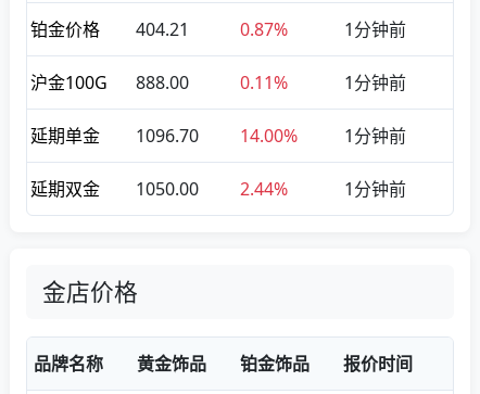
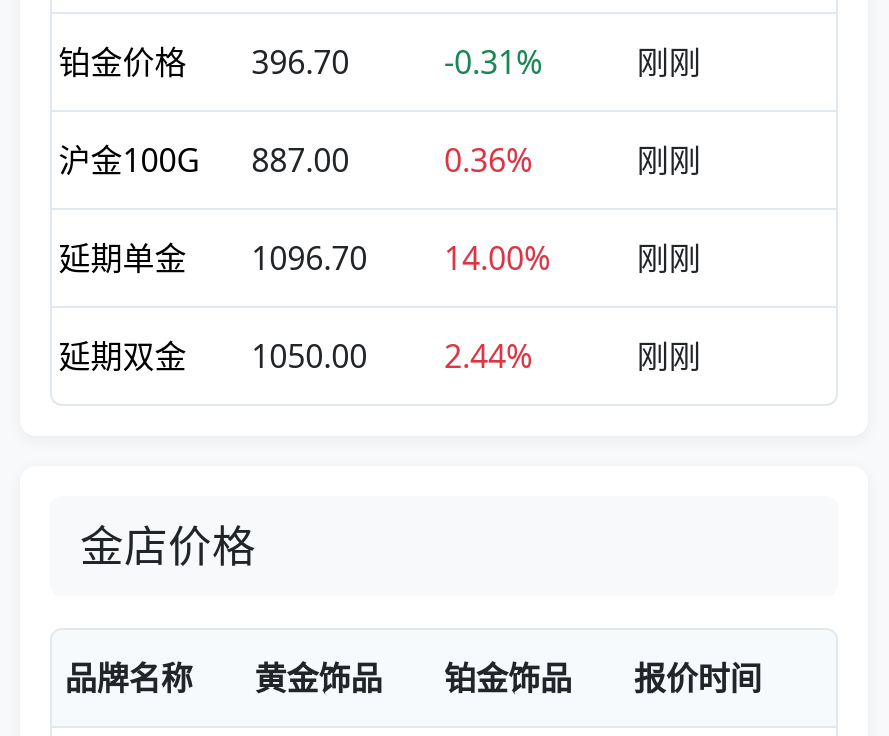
[135,17,407,41] 404.21 | 0.87% | 1分钟前 -> [251,39,701,83] 396.70 | -0.31% | 刚刚
[135,70,407,94] 888.00 | 0.11% | 1分钟前 -> [251,137,701,181] 887.00 | 0.36% | 刚刚
[345,123,407,147] 1分钟前 -> [637,235,701,279] 刚刚
[345,176,407,200] 1分钟前 -> [637,333,701,377] 刚刚

